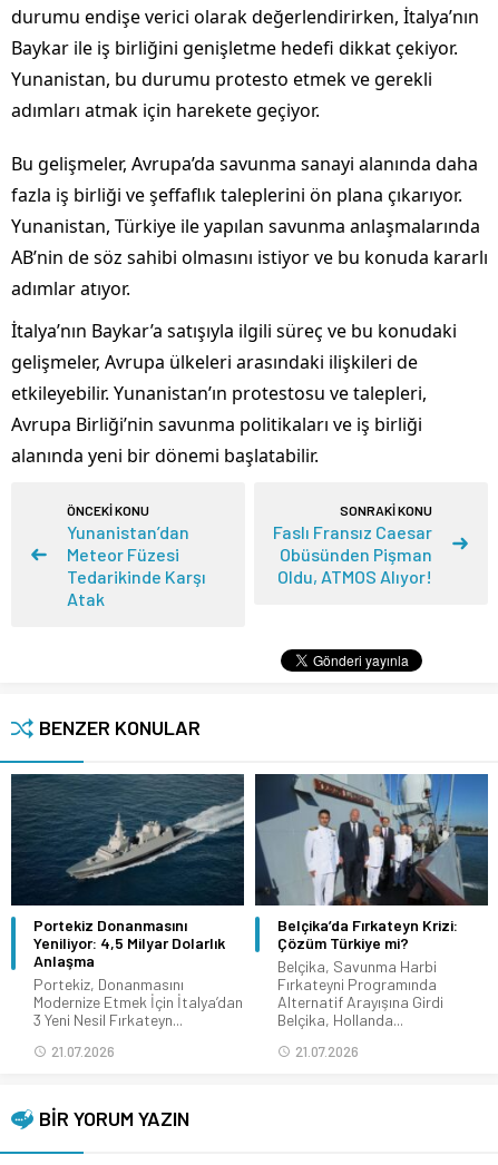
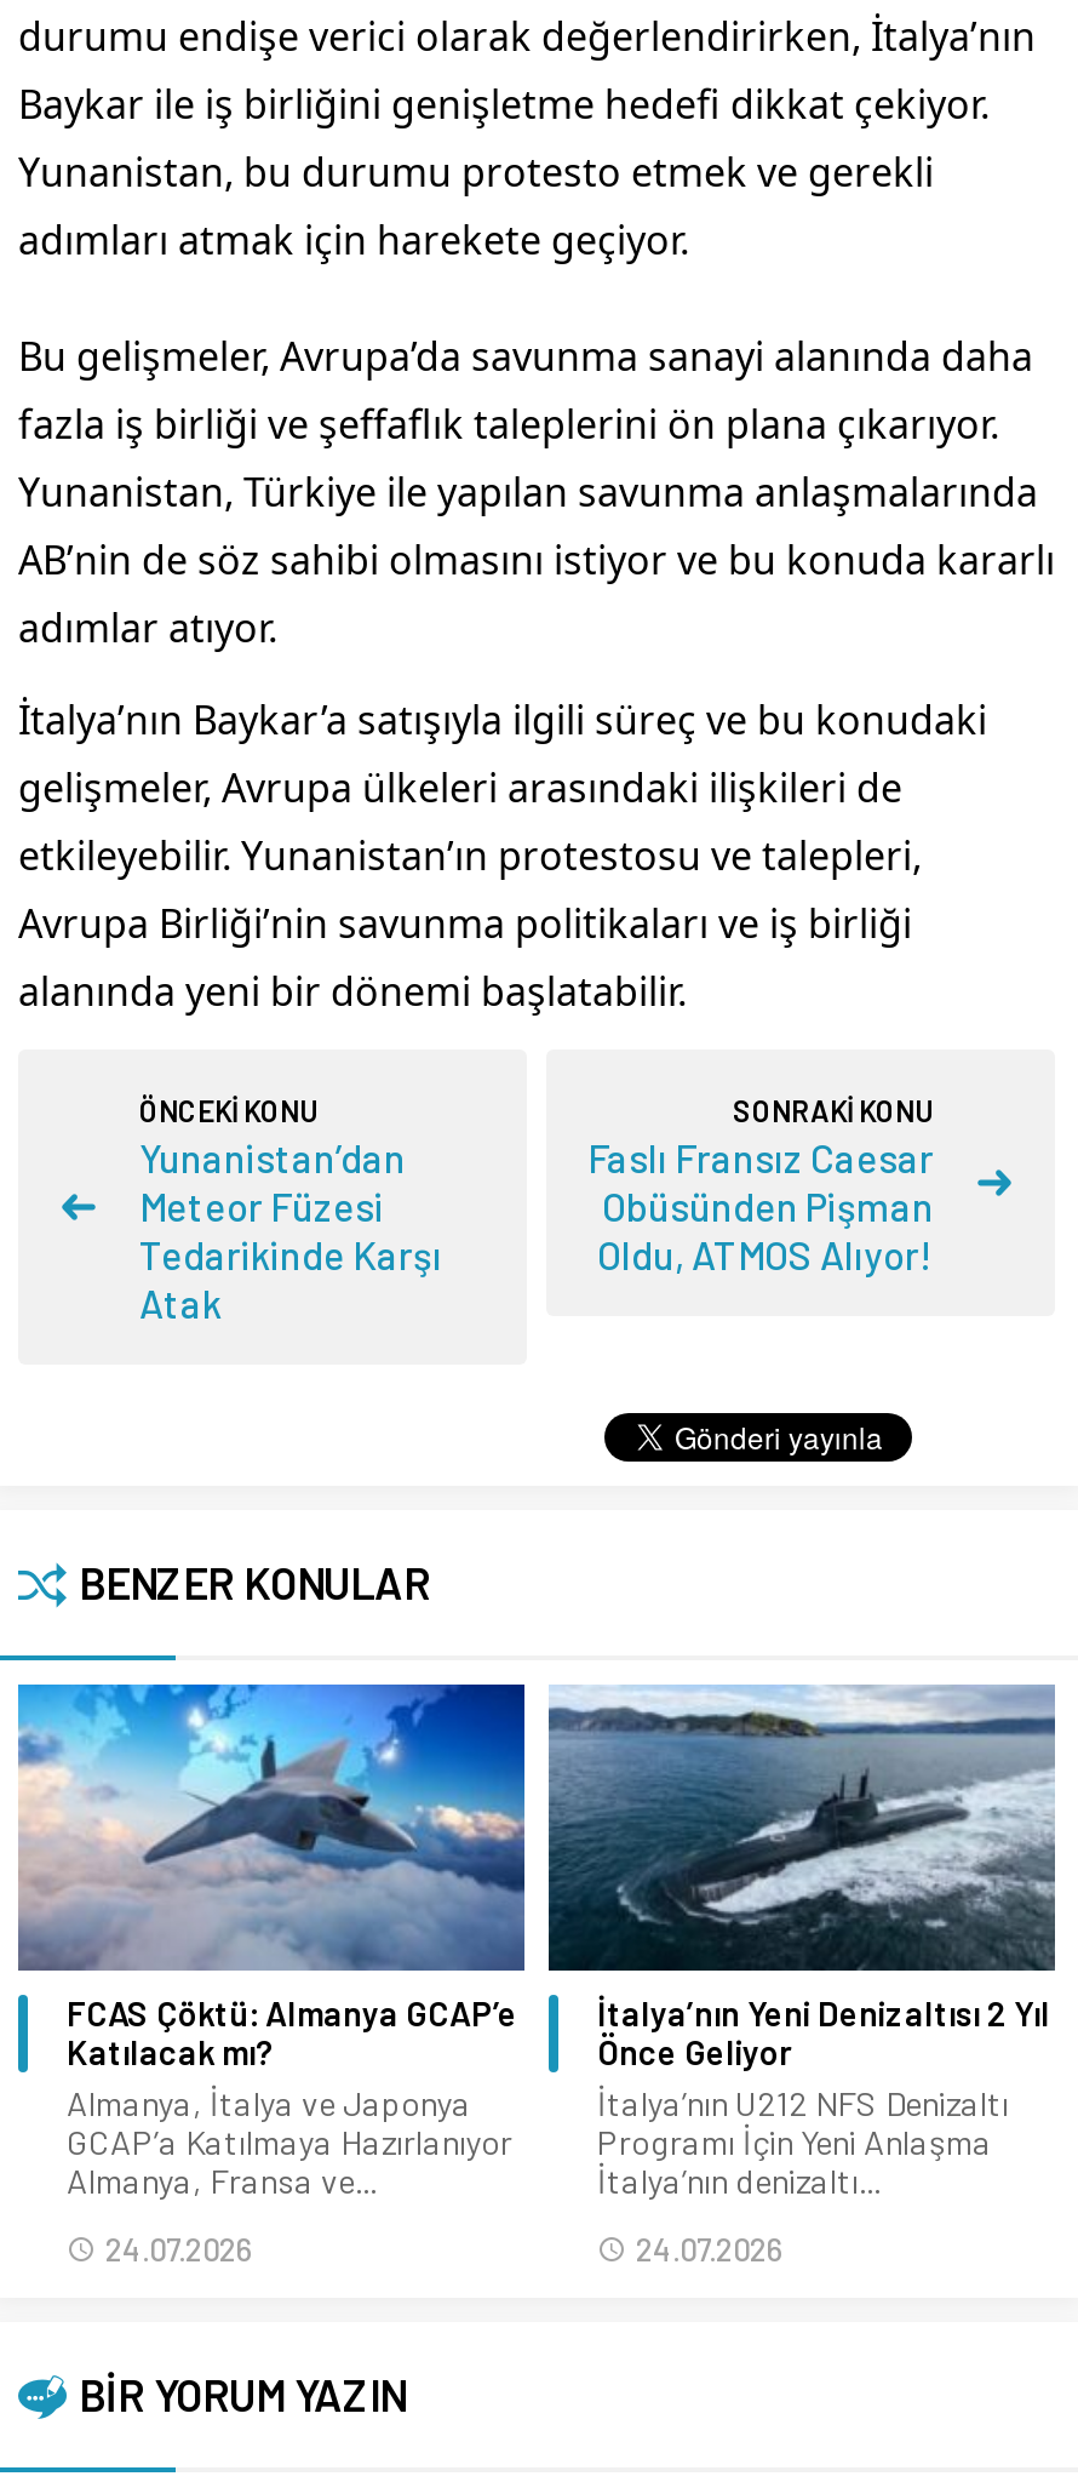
[10,773,245,1029] [image] | Portekiz Donanmasını | Yeniliyor: 4,5 Milyar Dolarlık | Anlaşma | Portekiz, Donanmasını | Modernize Etmek İçin İtalya’dan | 3 Yeni Nesil Fırkateyn... -> [16,1682,527,2200] [image] | FCAS Çöktü: Almanya GCAP’e | Katılacak mı? | Almanya, İtalya ve Japonya | GCAP’a Katılmaya Hazırlanıyor | Almanya, Fransa ve...
[254,773,488,1029] [image] | Belçika’da Fırkateyn Krizi: | Çözüm Türkiye mi? | Belçika, Savunma Harbi | Fırkateyni Programında | Alternatif Arayışına Girdi | Belçika, Hollanda... -> [546,1685,1055,2200] [image] | İtalya’nın Yeni Denizaltısı 2 Yıl | Önce Geliyor | İtalya’nın U212 NFS Denizaltı | Programı İçin Yeni Anlaşma | İtalya’nın denizaltı...
[51,1042,115,1060] 21.07.2026 -> [105,2229,253,2268] 24.07.2026
[295,1042,359,1060] 21.07.2026 -> [636,2229,784,2268] 24.07.2026

